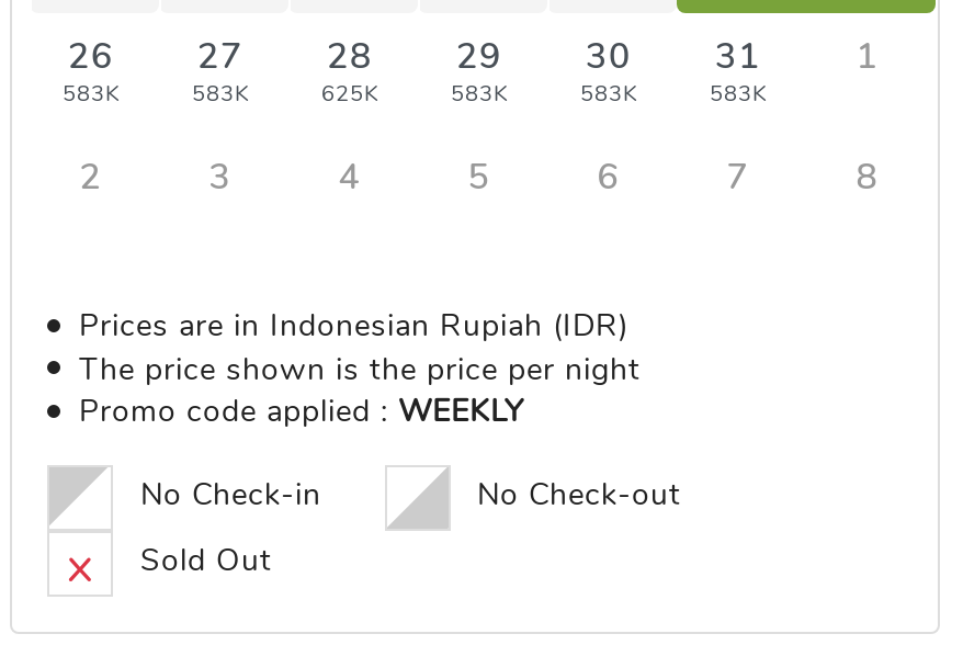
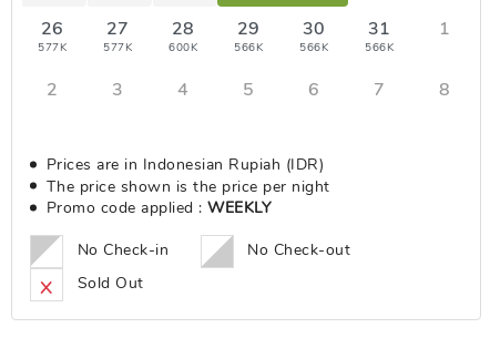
[63,79,120,110] 583K -> [38,40,67,55] 577K
[192,79,249,110] 583K -> [103,40,132,55] 577K
[321,79,378,110] 625K -> [169,40,197,55] 600K
[451,79,508,110] 583K -> [234,40,263,55] 566K
[580,79,637,110] 583K -> [299,40,328,55] 566K
[710,79,767,110] 583K -> [365,40,394,55] 566K

